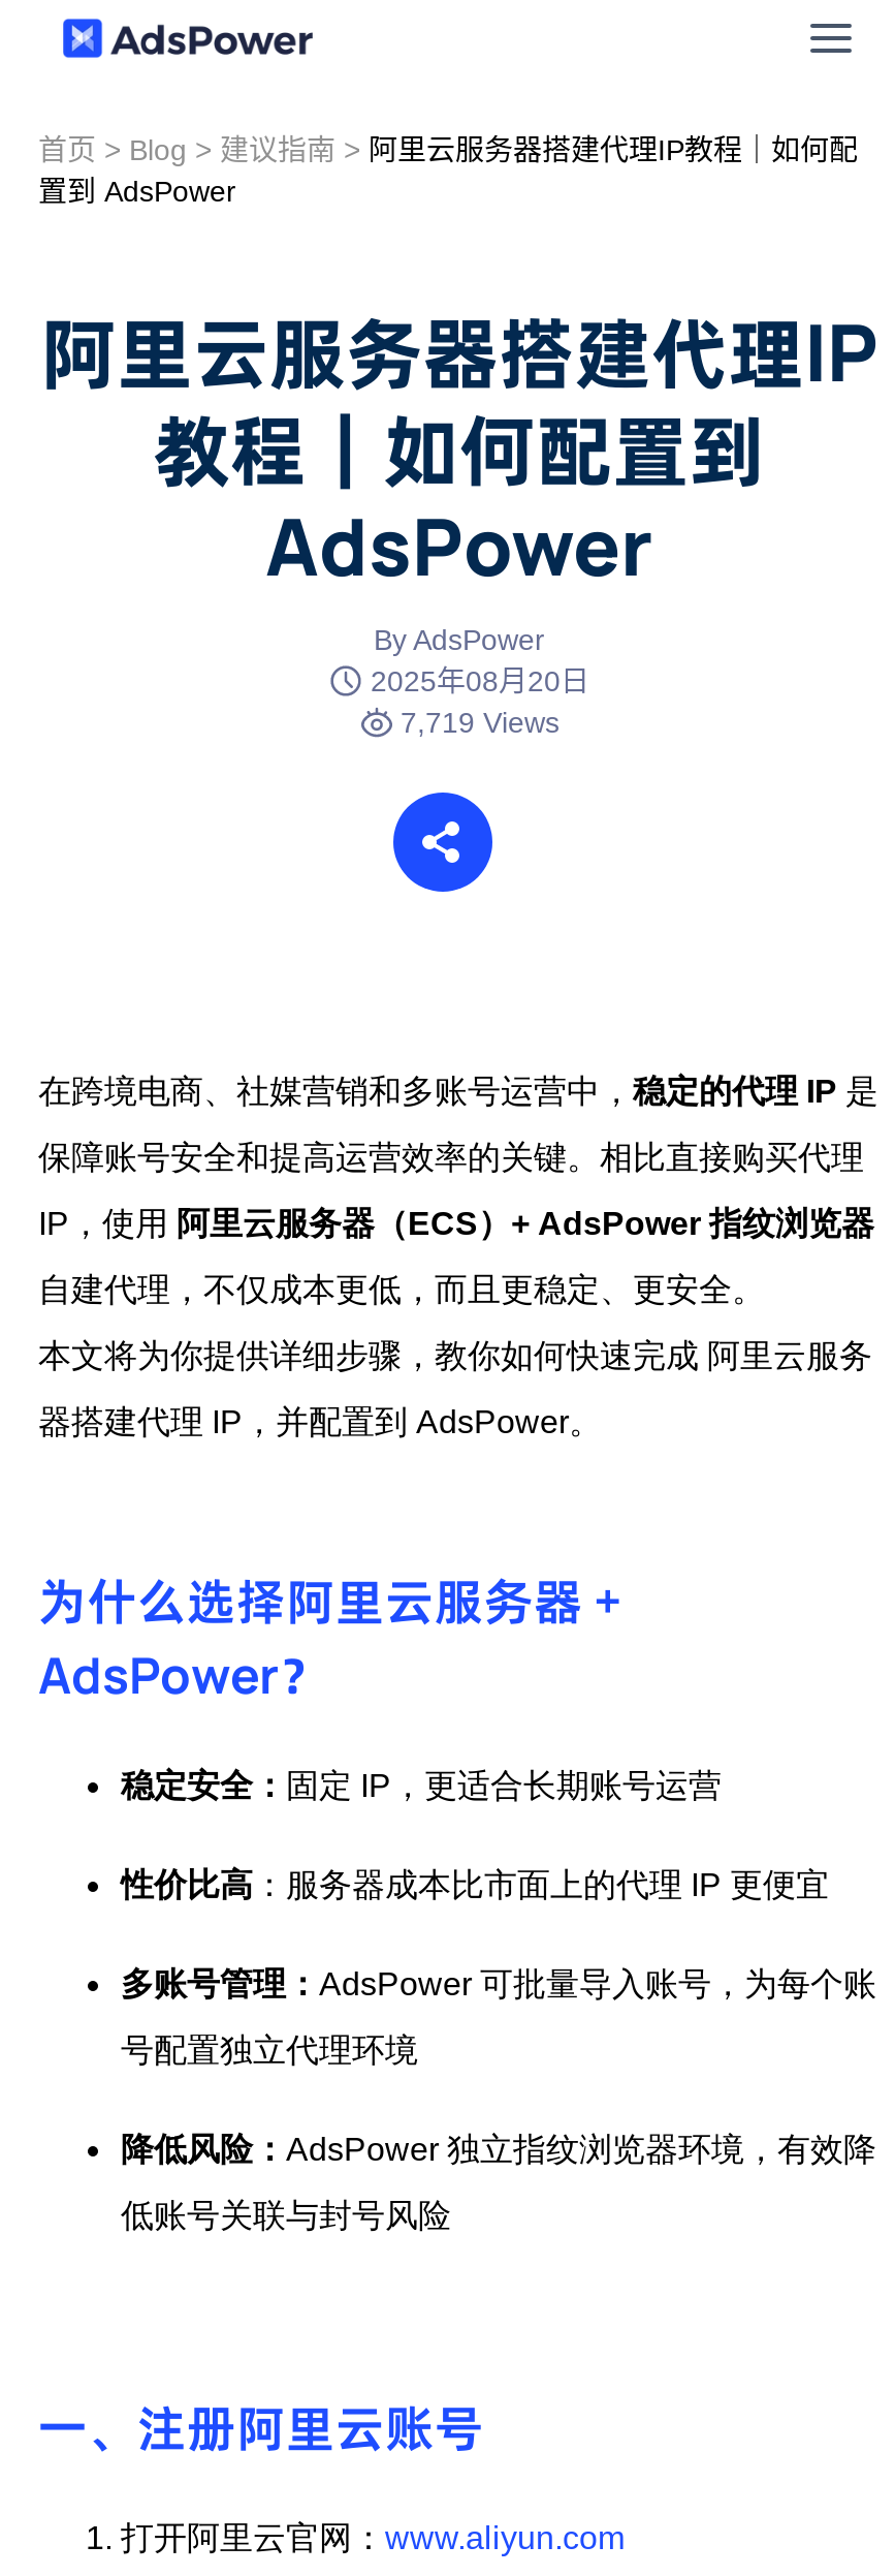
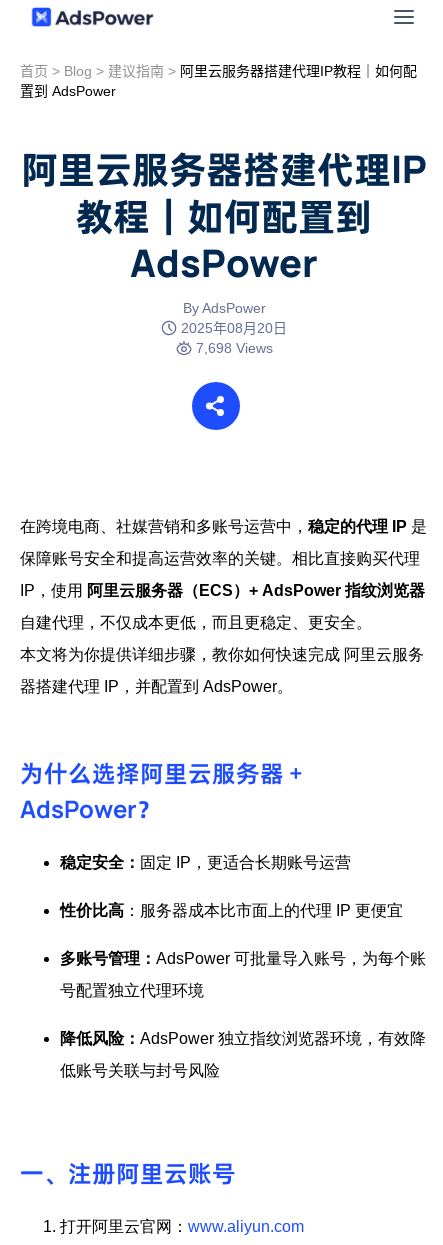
[401,706,560,739] 7,719 Views -> [195,340,272,356] 7,698 Views

